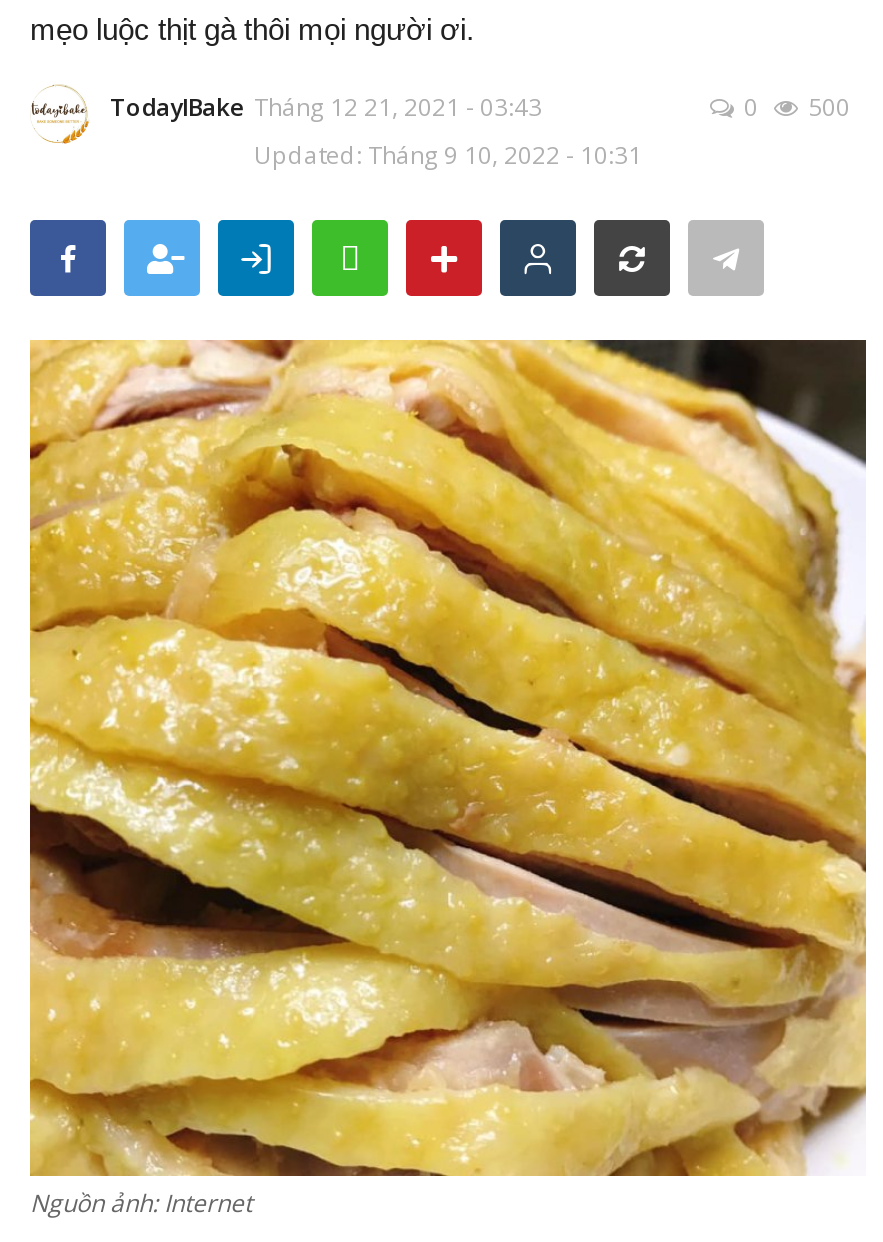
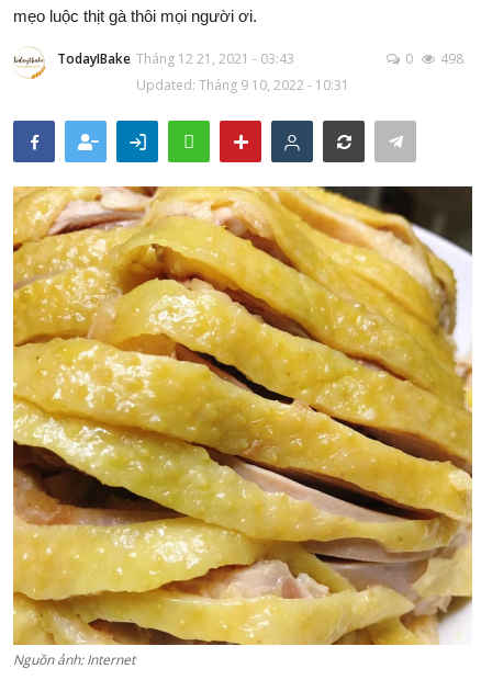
[744,90,850,124] 0 500 -> [405,49,463,68] 0 498

